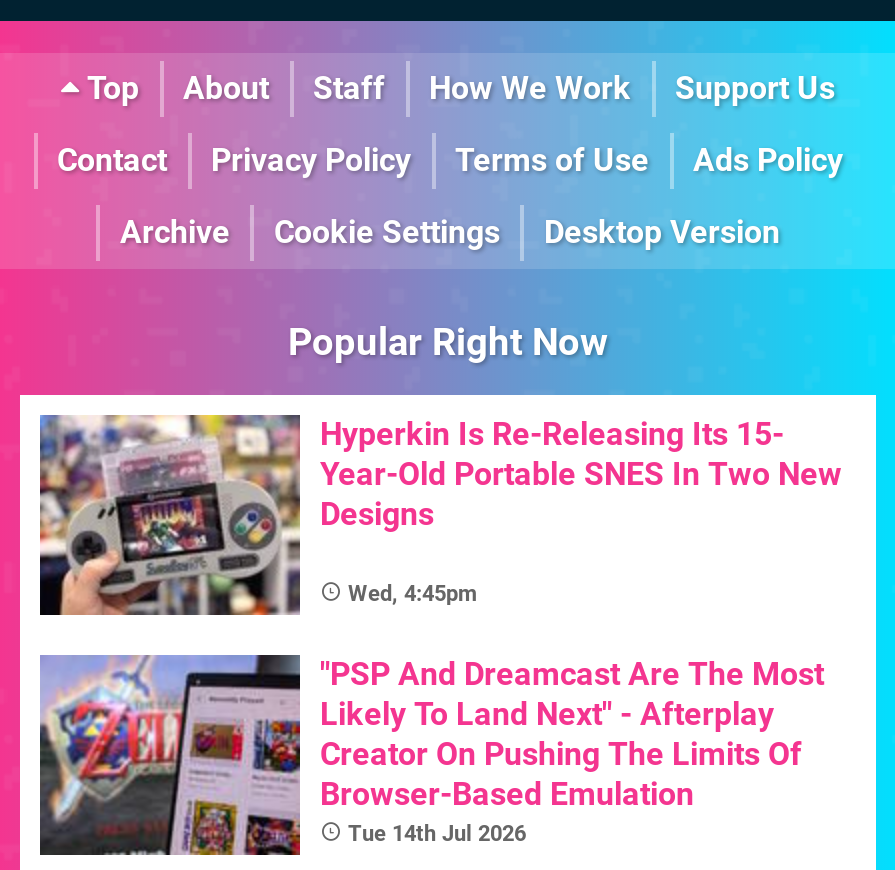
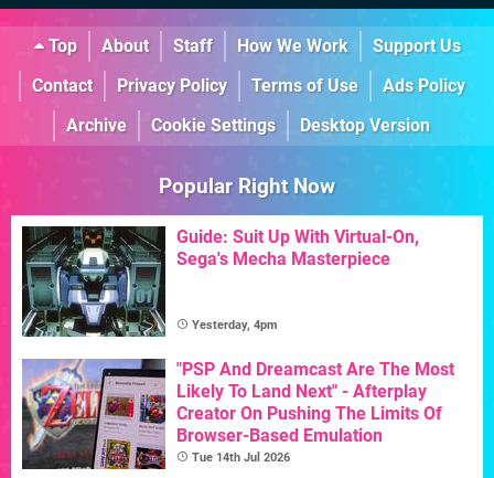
[38,413,842,617] [image] | Hyperkin Is Re-Releasing Its 15- | Year-Old Portable SNES In Two New | Designs -> [21,225,419,338] [image] | Guide: Suit Up With Virtual-On, | Sega's Mecha Masterpiece
[348,580,478,606] Wed, 4:45pm -> [192,318,278,332] Yesterday, 4pm

